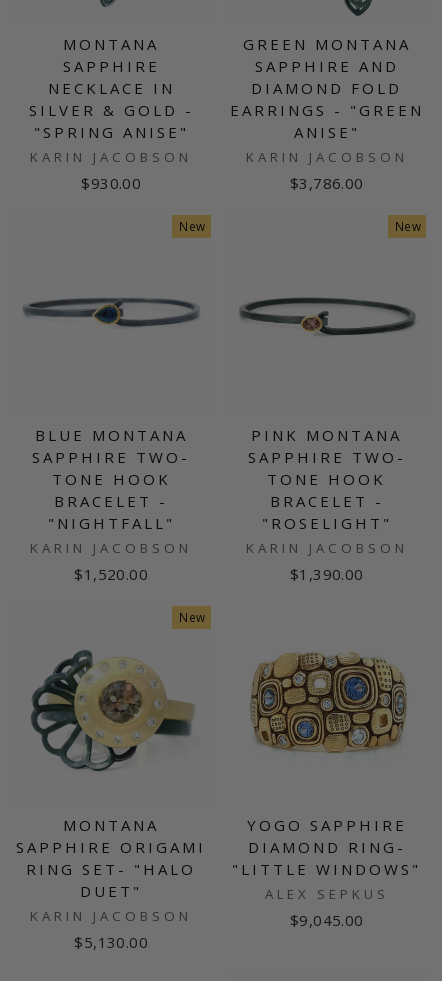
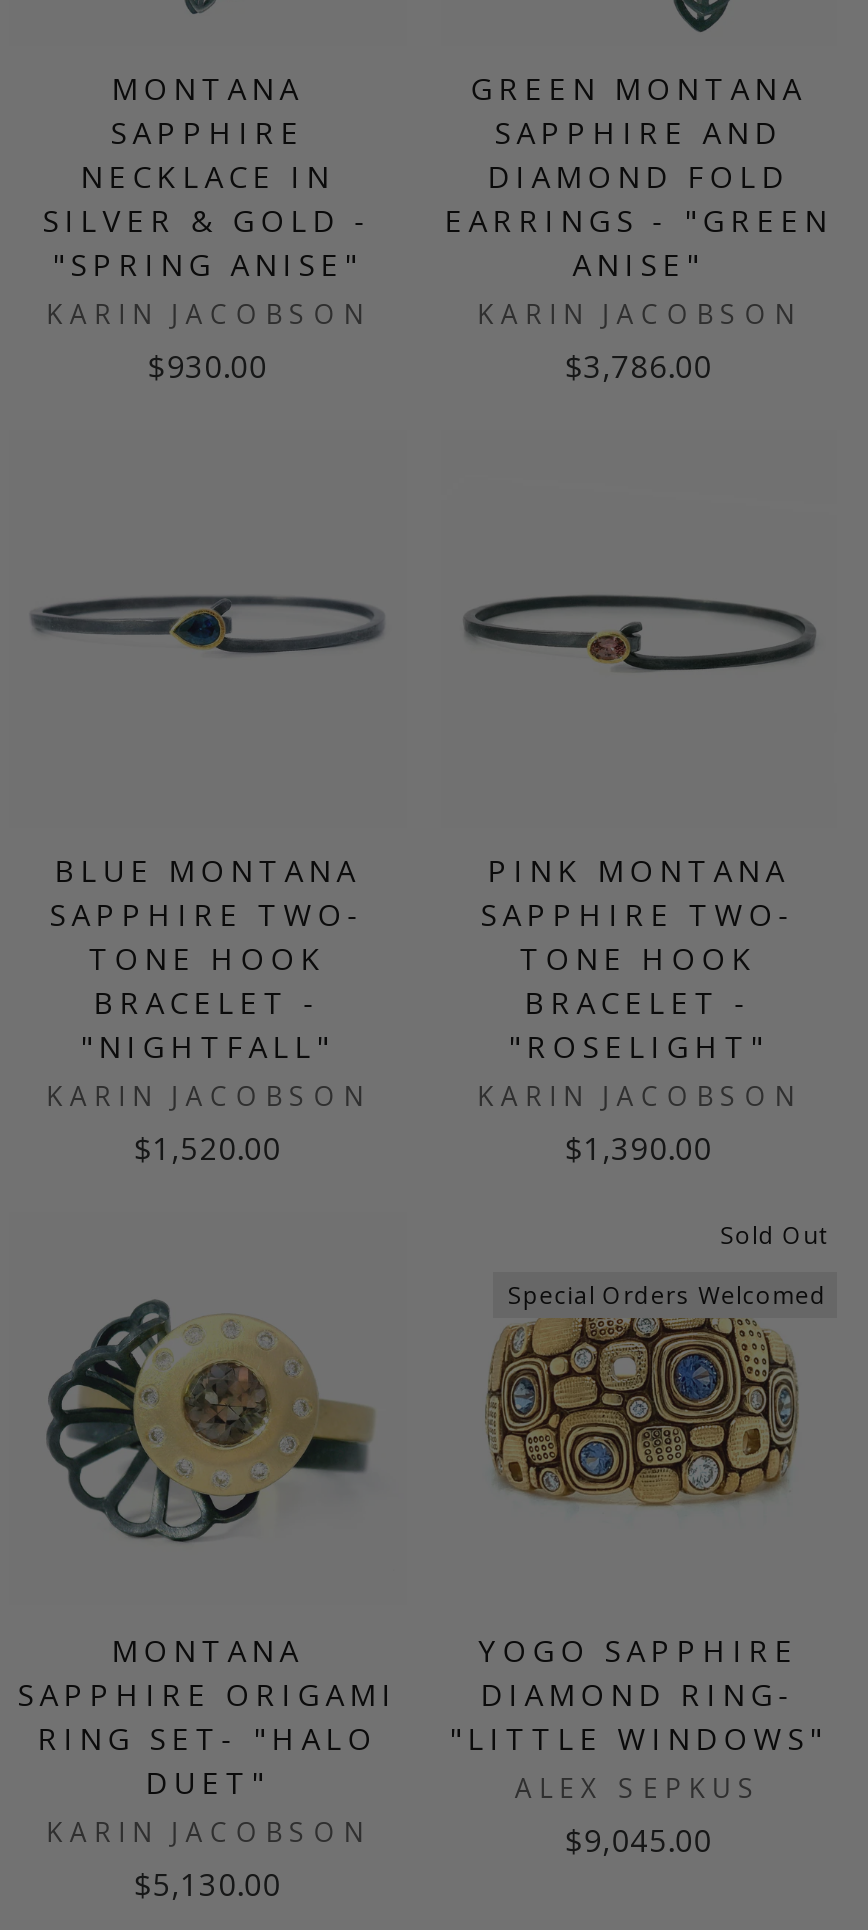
[179,218,205,234] New -> none
[395,218,421,234] New -> none
none -> [508,1218,827,1310] Sold Out | Special Orders Welcomed
[179,609,205,625] New -> none

